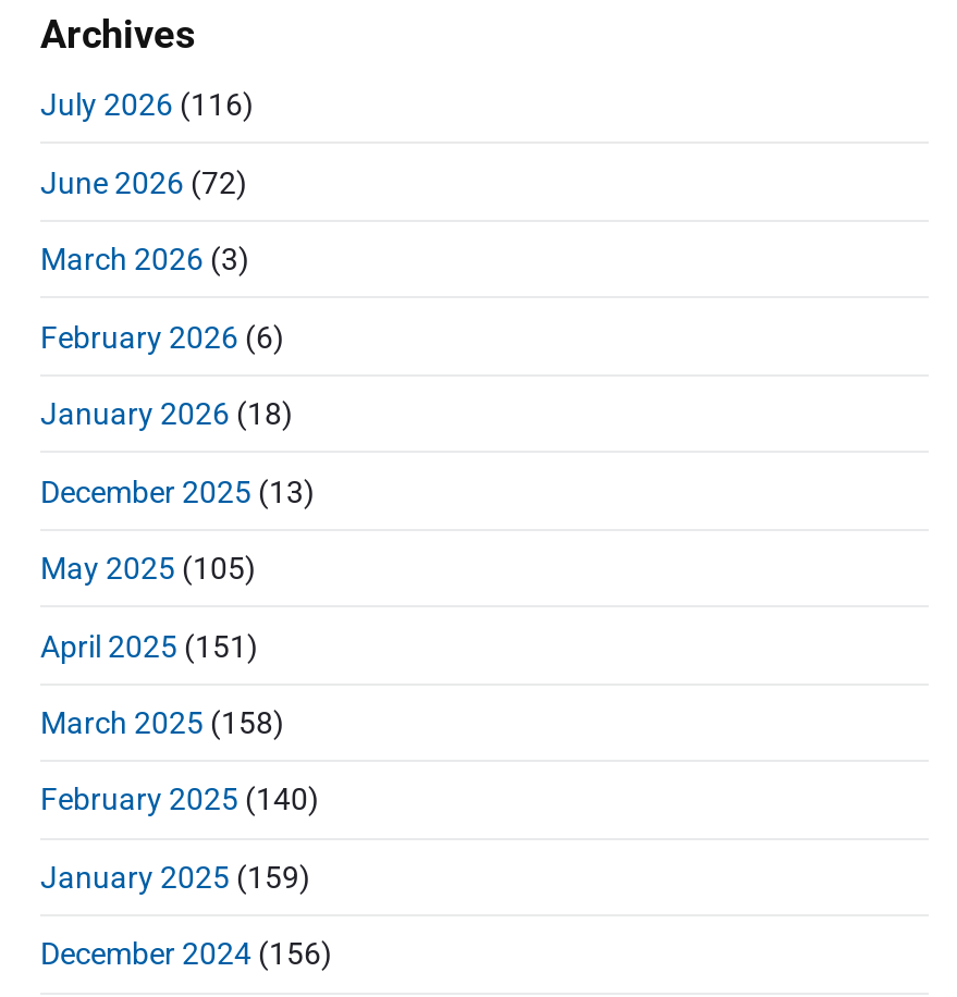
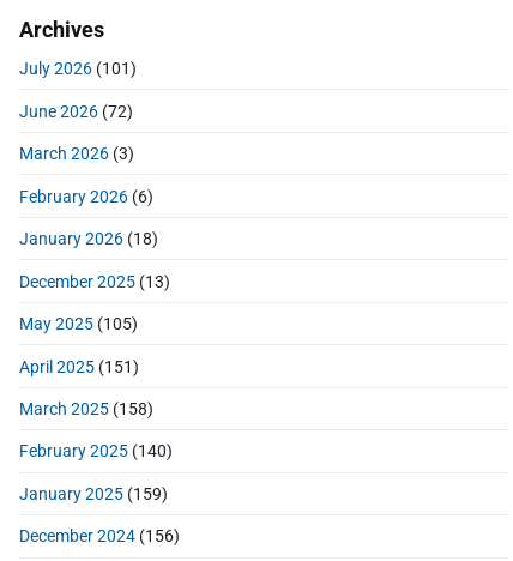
[40,88,254,122] July 2026 (116) -> [19,59,137,78] July 2026 (101)

